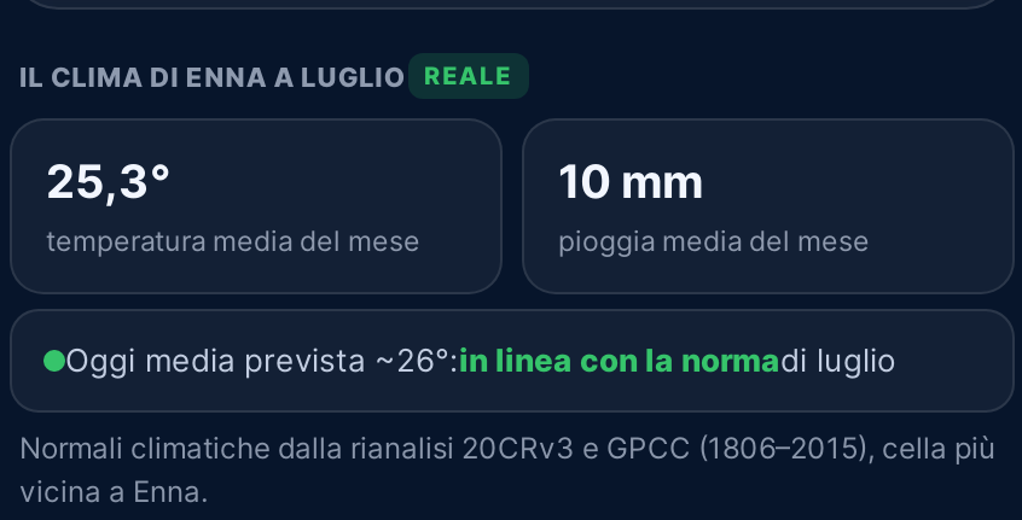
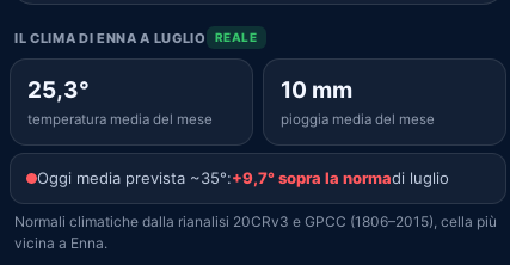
[65,340,896,379] Oggi media prevista ~26°:in linea con la normadi luglio -> [37,168,449,187] Oggi media prevista ~35°:+9,7° sopra la normadi luglio

